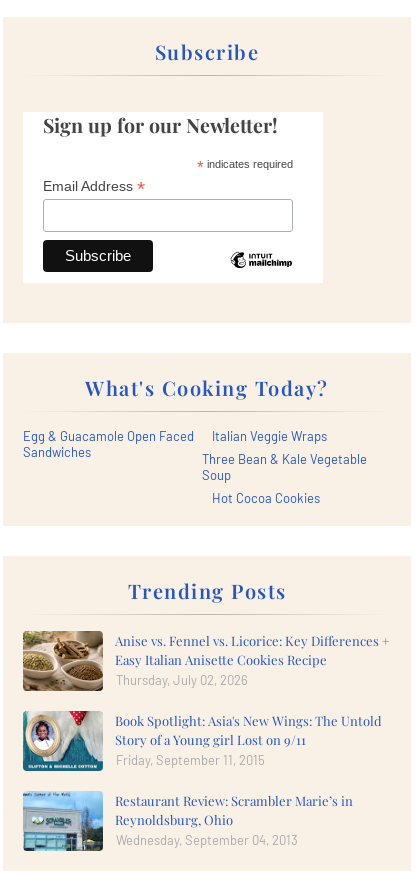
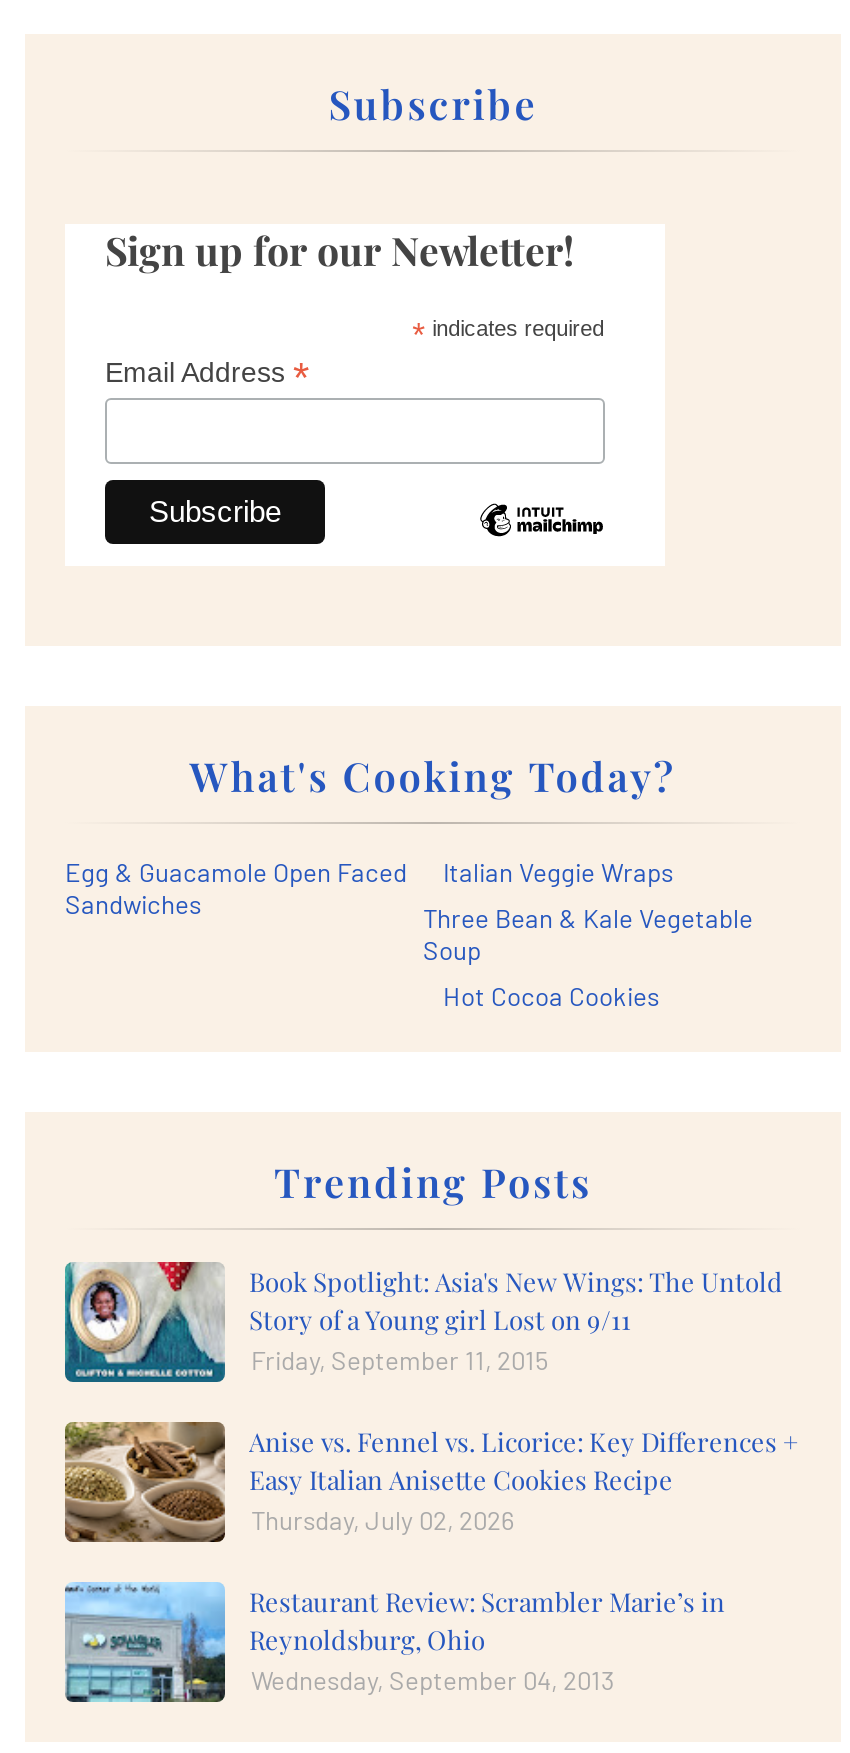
moved [21,629,390,693] -> [61,1418,799,1546]: [image] | Anise vs. Fennel vs. Licorice: Key Differences + | Easy Italian Anisette Cookies Recipe | Thursday, July 02, 2026
moved [22,711,382,771] -> [63,1262,783,1384]: [image] | Book Spotlight: Asia's New Wings: The Untold | Story of a Young girl Lost on 9/11 | Friday, September 11, 2015

